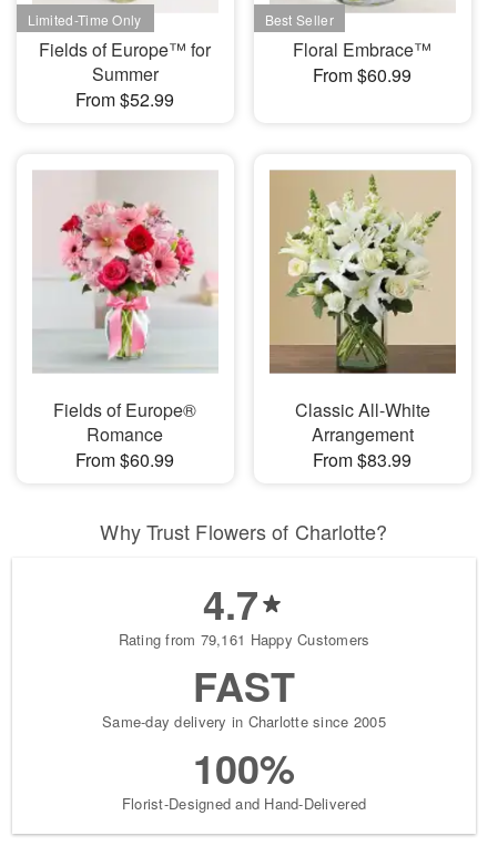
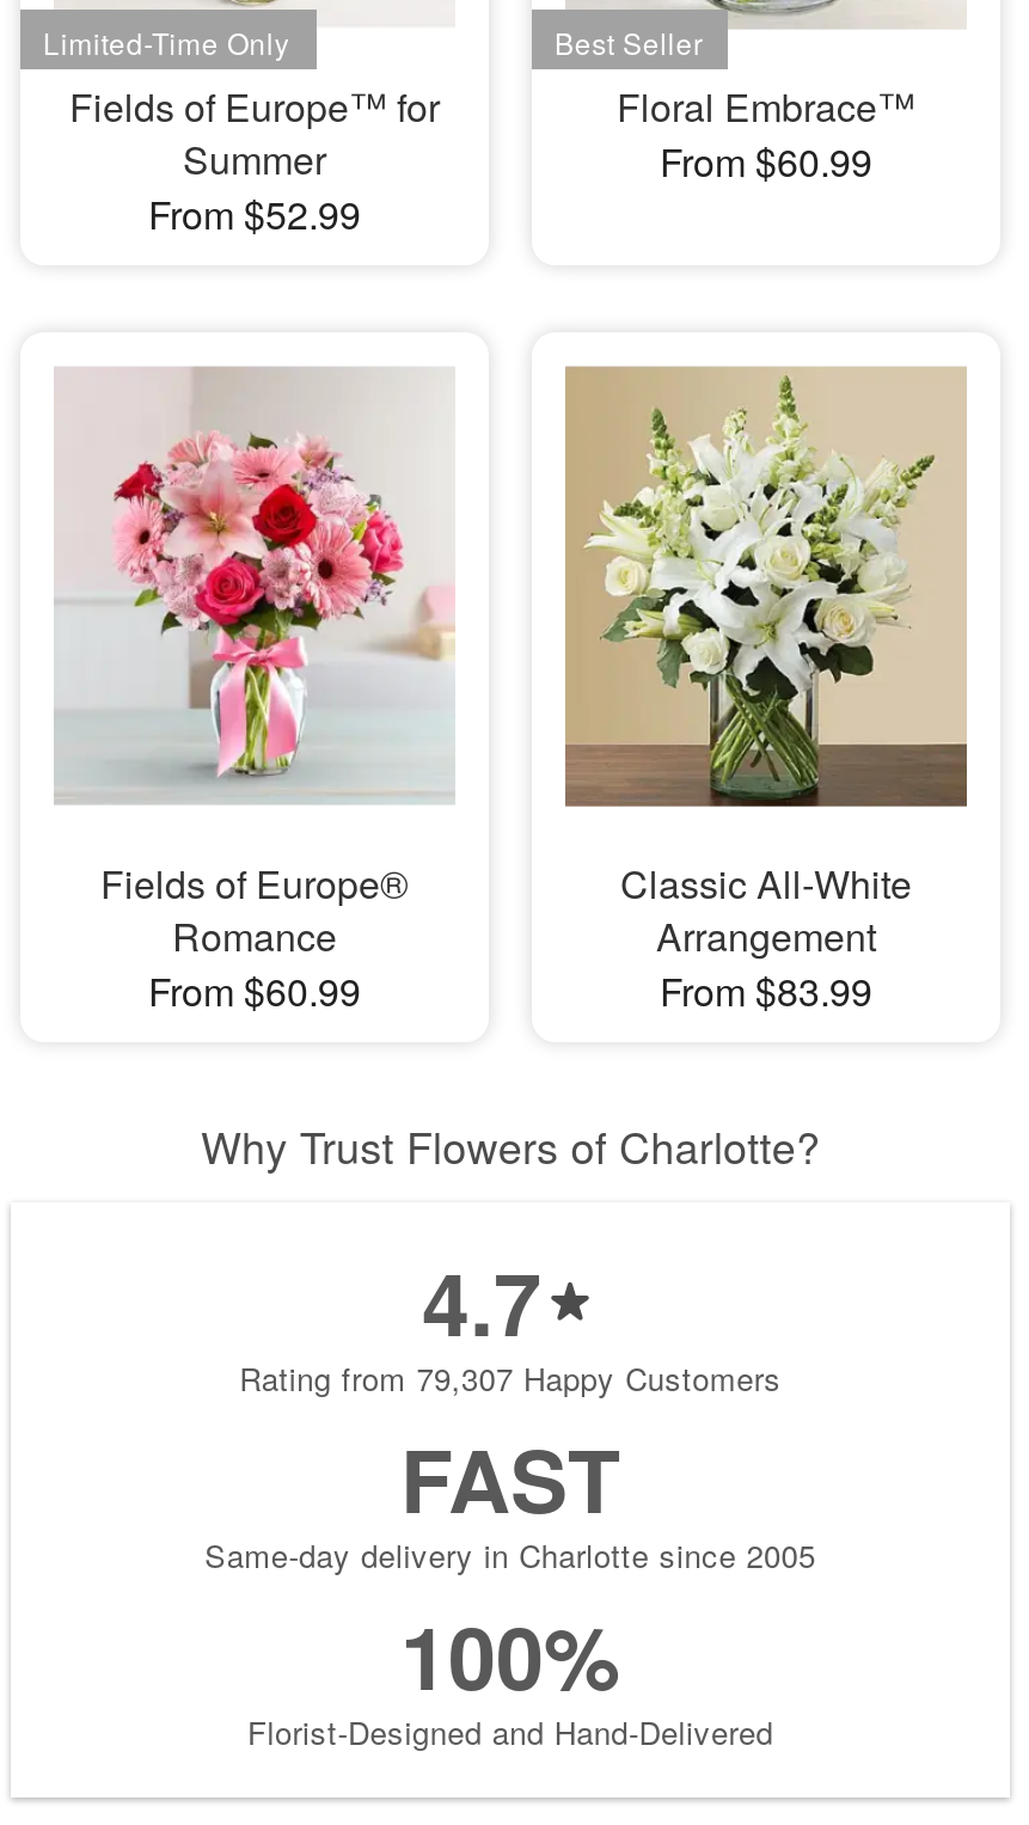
[118,629,370,650] Rating from 79,161 Happy Customers -> [239,1356,781,1401] Rating from 79,307 Happy Customers

